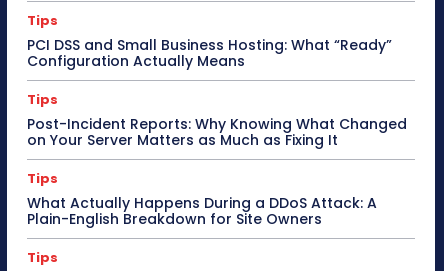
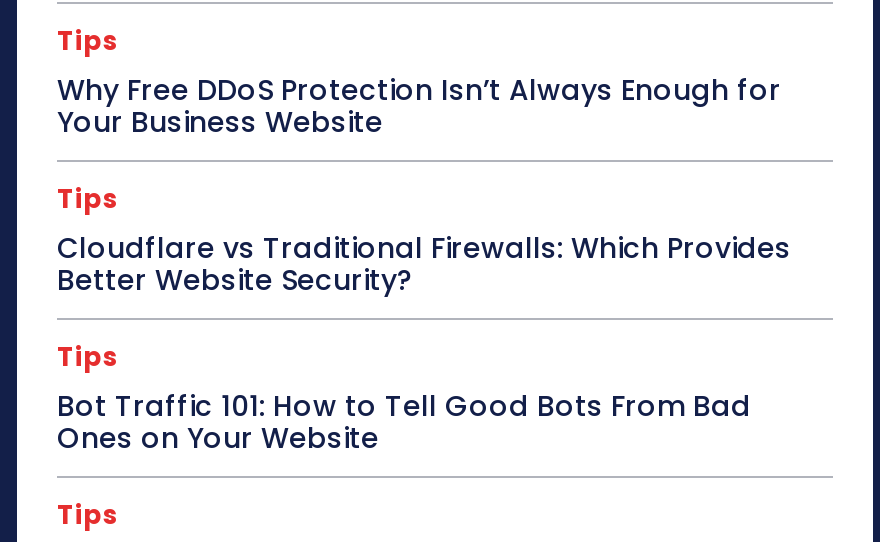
[27,35,392,71] PCI DSS and Small Business Hosting: What “Ready” | Configuration Actually Means -> [57,70,781,142] Why Free DDoS Protection Isn’t Always Enough for | Your Business Website
[27,114,407,150] Post-Incident Reports: Why Knowing What Changed | on Your Server Matters as Much as Fixing It -> [57,228,791,300] Cloudflare vs Traditional Firewalls: Which Provides | Better Website Security?
[27,193,377,229] What Actually Happens During a DDoS Attack: A | Plain-English Breakdown for Site Owners -> [57,386,751,458] Bot Traffic 101: How to Tell Good Bots From Bad | Ones on Your Website

